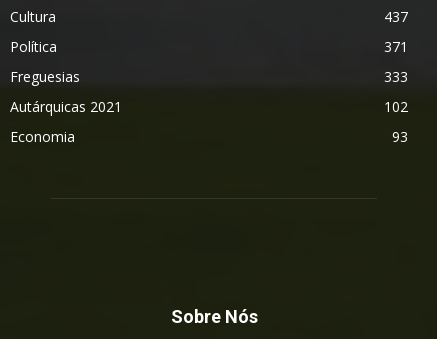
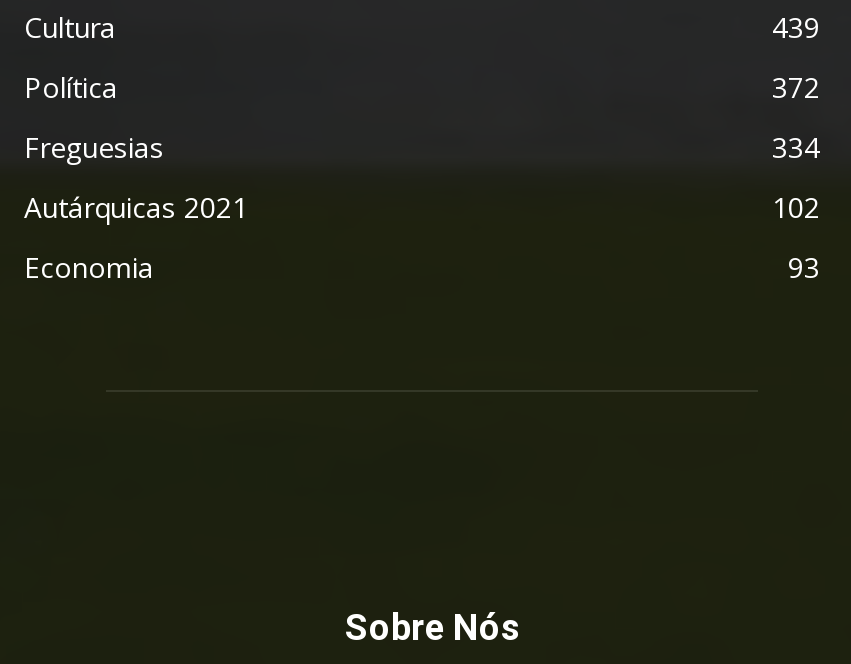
[384,6,408,25] 437 -> [772,9,820,47] 439
[384,36,408,55] 371 -> [772,69,820,107] 372
[384,66,408,85] 333 -> [772,129,820,167] 334

